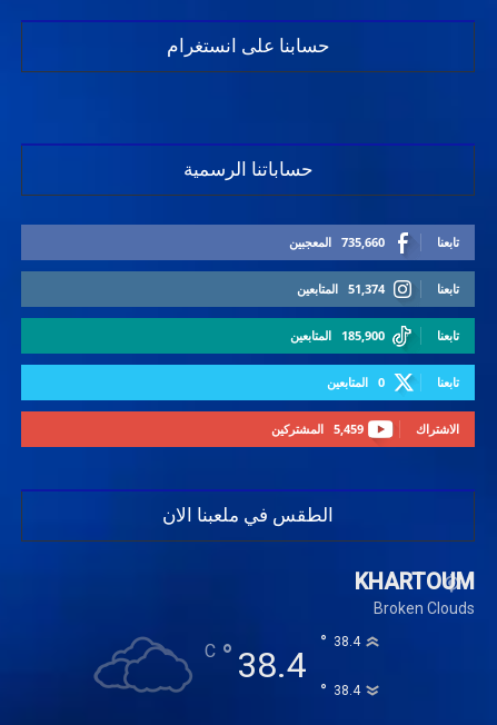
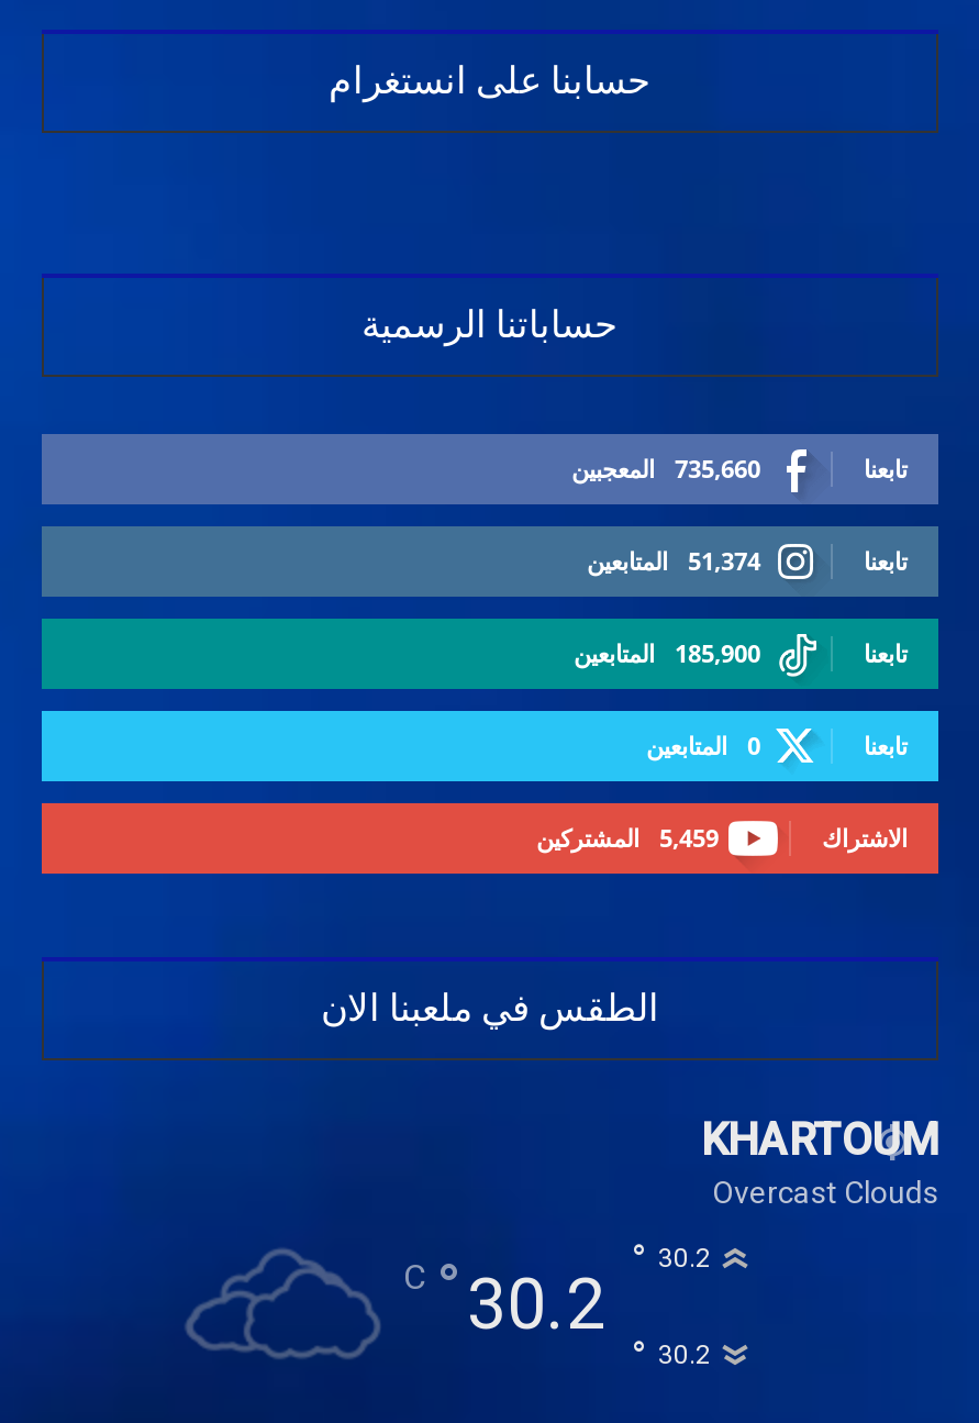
[374,599,475,617] Broken Clouds -> [712,1174,938,1209] Overcast Clouds
[333,633,360,649] 38.4 -> [658,1242,711,1272] 30.2
[236,643,306,686] 38.4 -> [467,1261,605,1345] 30.2
[333,682,360,698] 38.4 -> [658,1338,711,1369] 30.2

